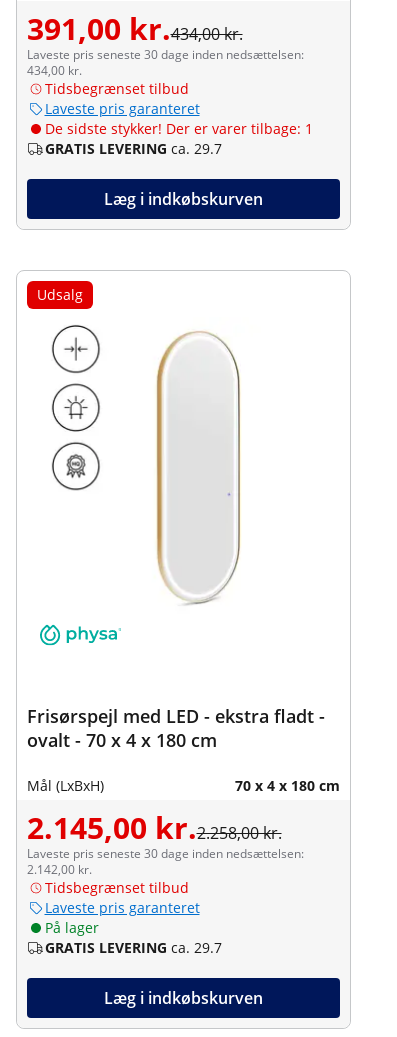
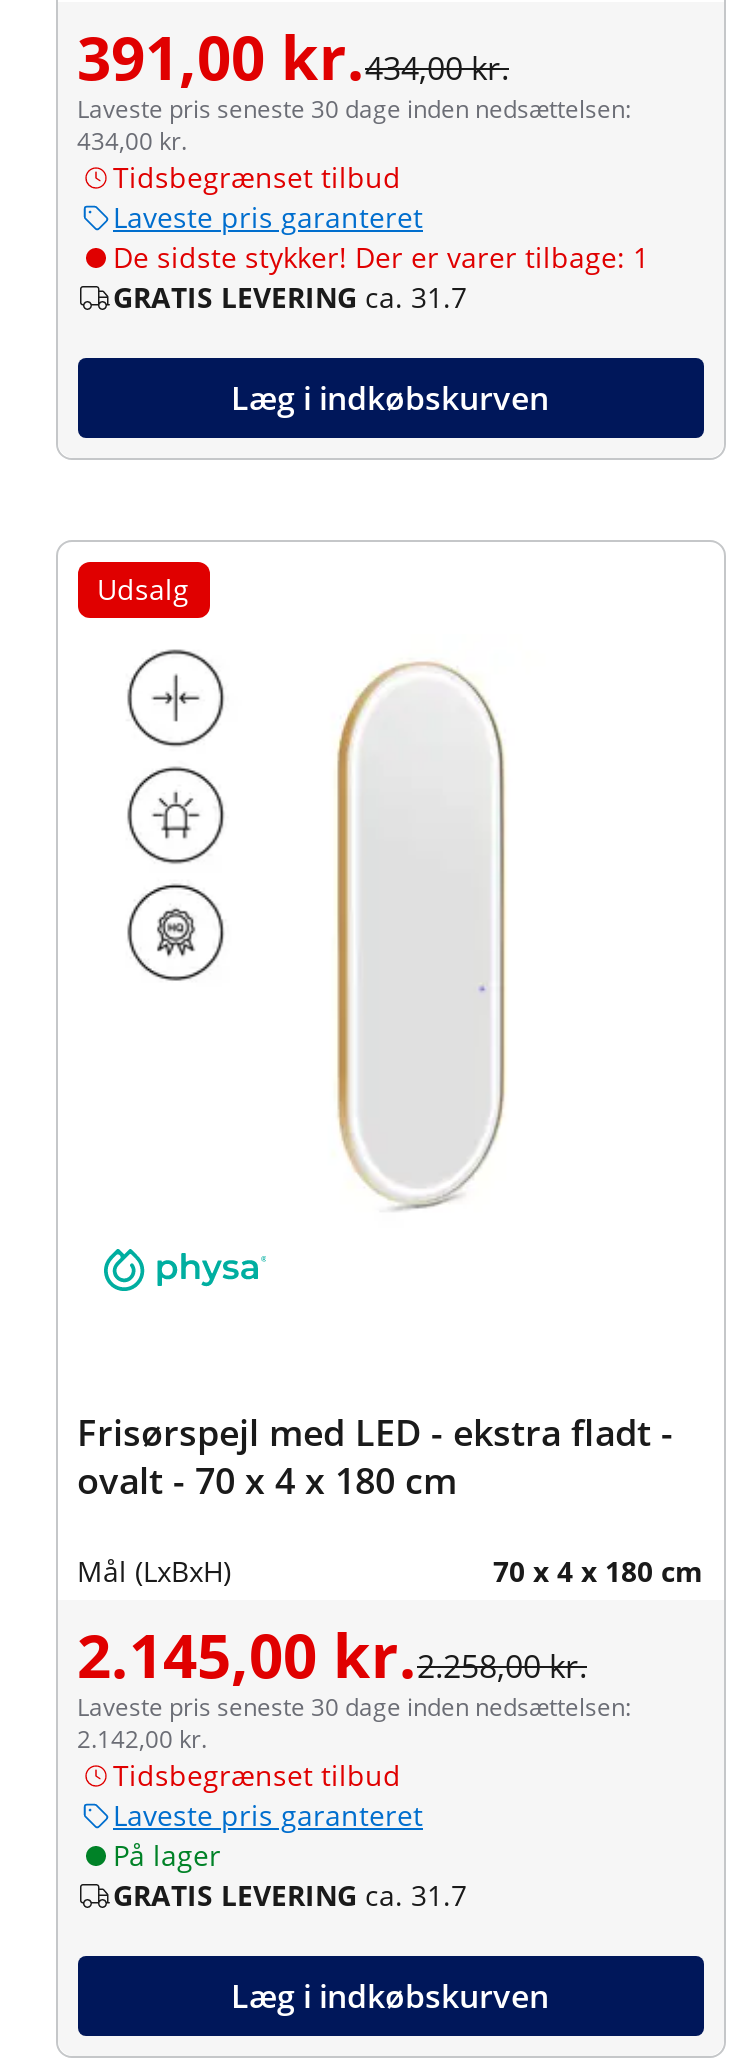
[44,139,221,158] GRATIS LEVERING ca. 29.7 -> [113,277,467,315] GRATIS LEVERING ca. 31.7
[44,938,221,957] GRATIS LEVERING ca. 29.7 -> [113,1875,467,1913] GRATIS LEVERING ca. 31.7

